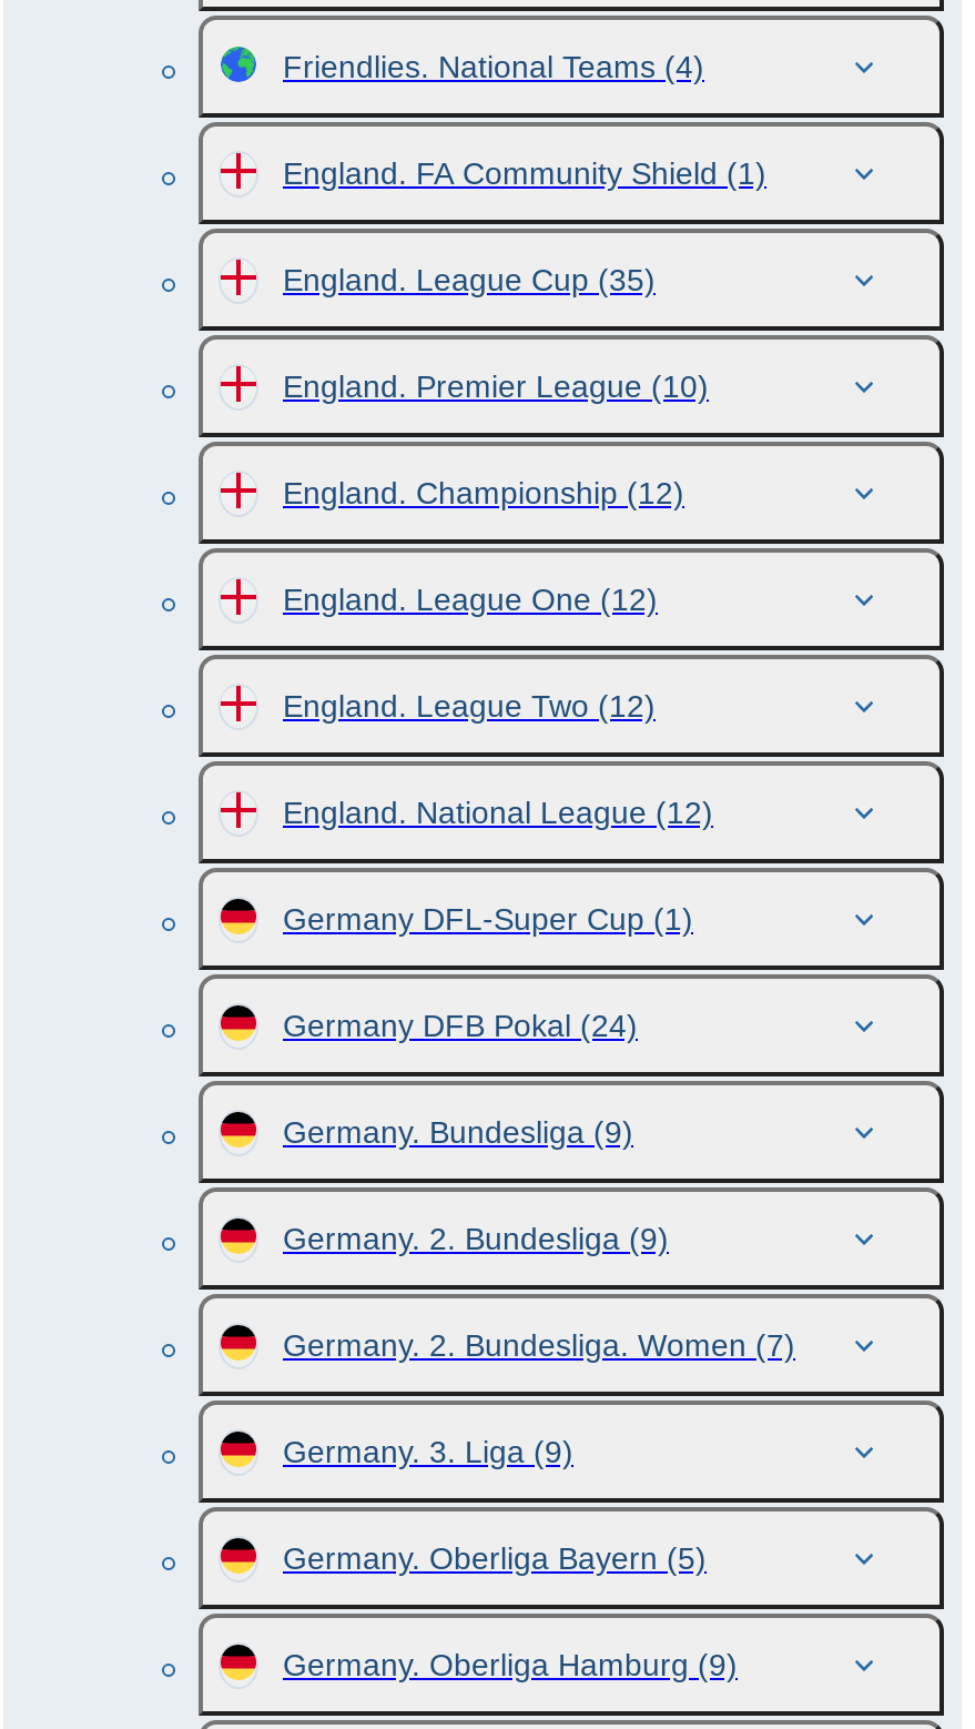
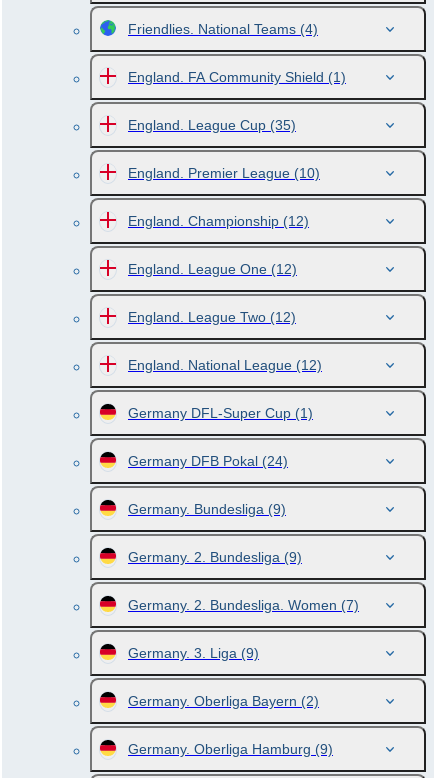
[283,1540,707,1576] Germany. Oberliga Bayern (5) -> [128,693,319,709] Germany. Oberliga Bayern (2)

